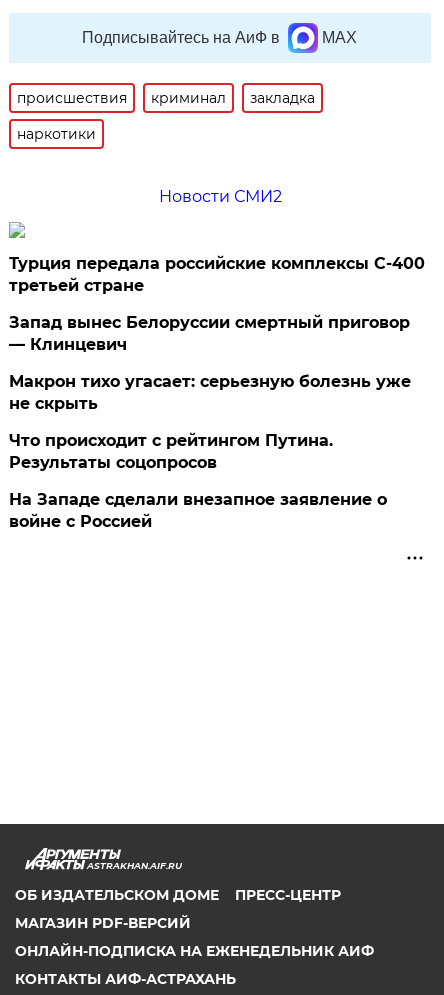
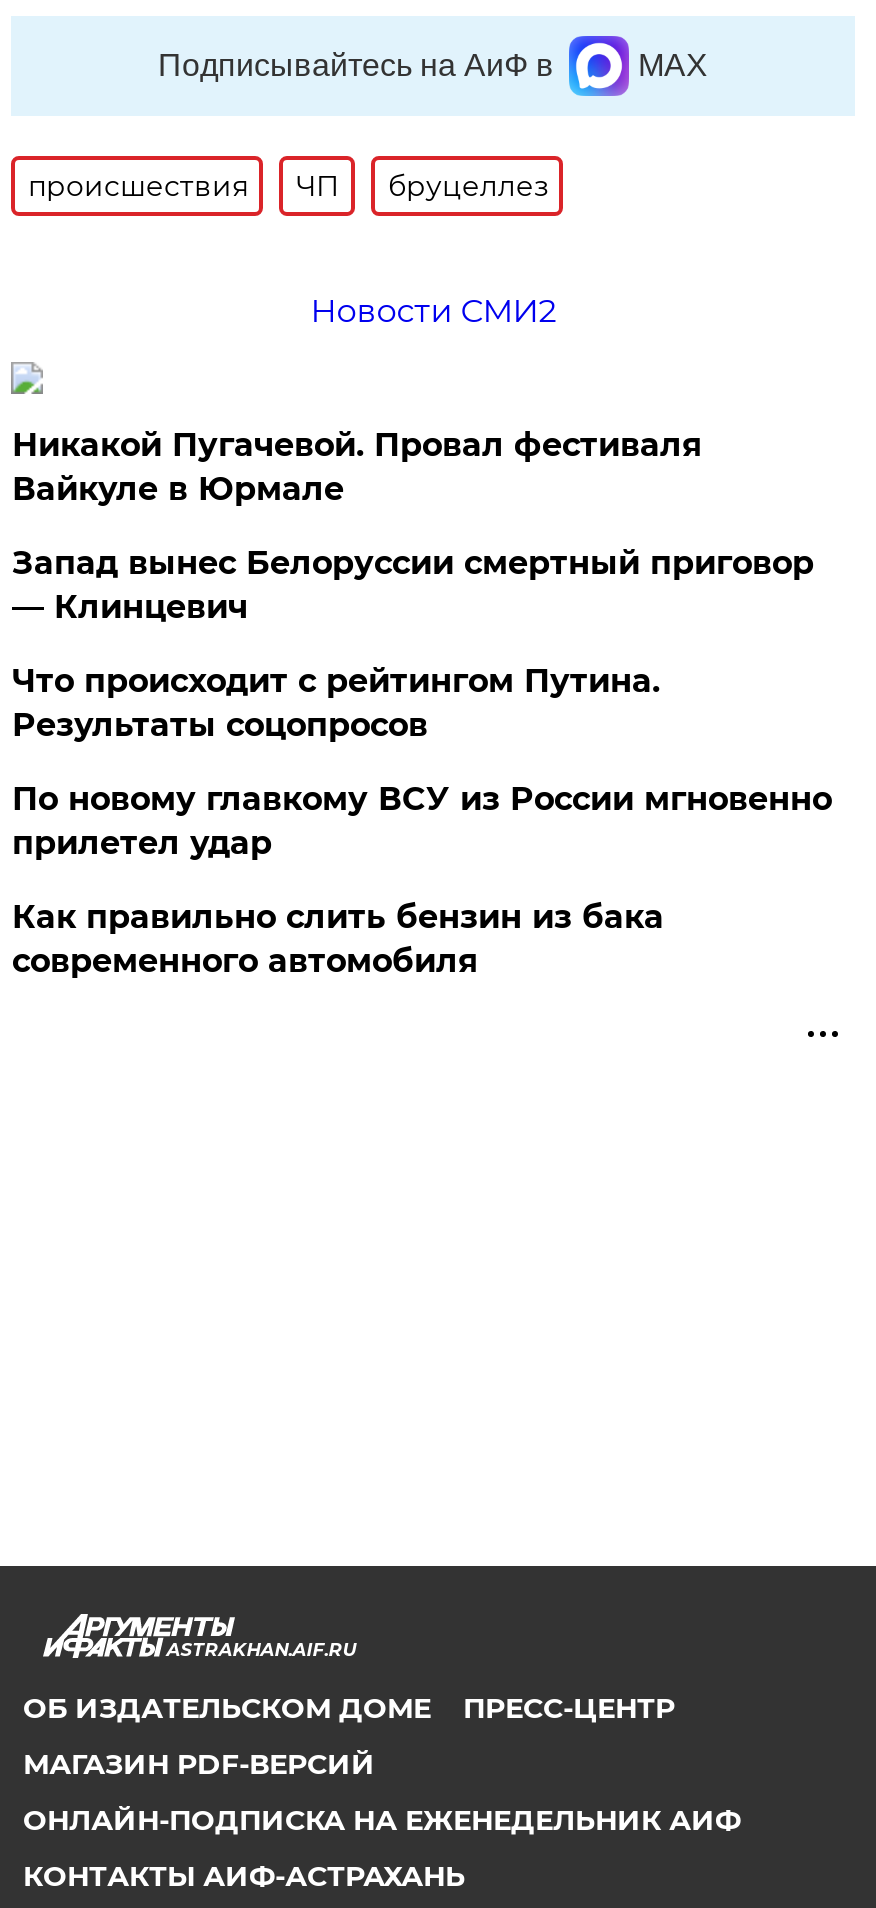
[17,89,315,143] криминал | закладка | наркотики -> [296,168,548,204] ЧП | бруцеллез
[9,254,425,295] Турция передала российские комплексы С-400 | третьей стране -> [12,426,702,508] Никакой Пугачевой. Провал фестиваля | Вайкуле в Юрмале
[9,372,411,413] Макрон тихо угасает: серьезную болезнь уже | не скрыть -> none
moved [9,431,333,472] -> [12,662,660,744]: Что происходит с рейтингом Путина. | Результаты соцопросов
[9,490,387,531] На Западе сделали внезапное заявление о | войне с Россией -> [12,780,832,980] По новому главкому ВСУ из России мгновенно | прилетел удар | Как правильно слить бензин из бака | современного автомобиля

